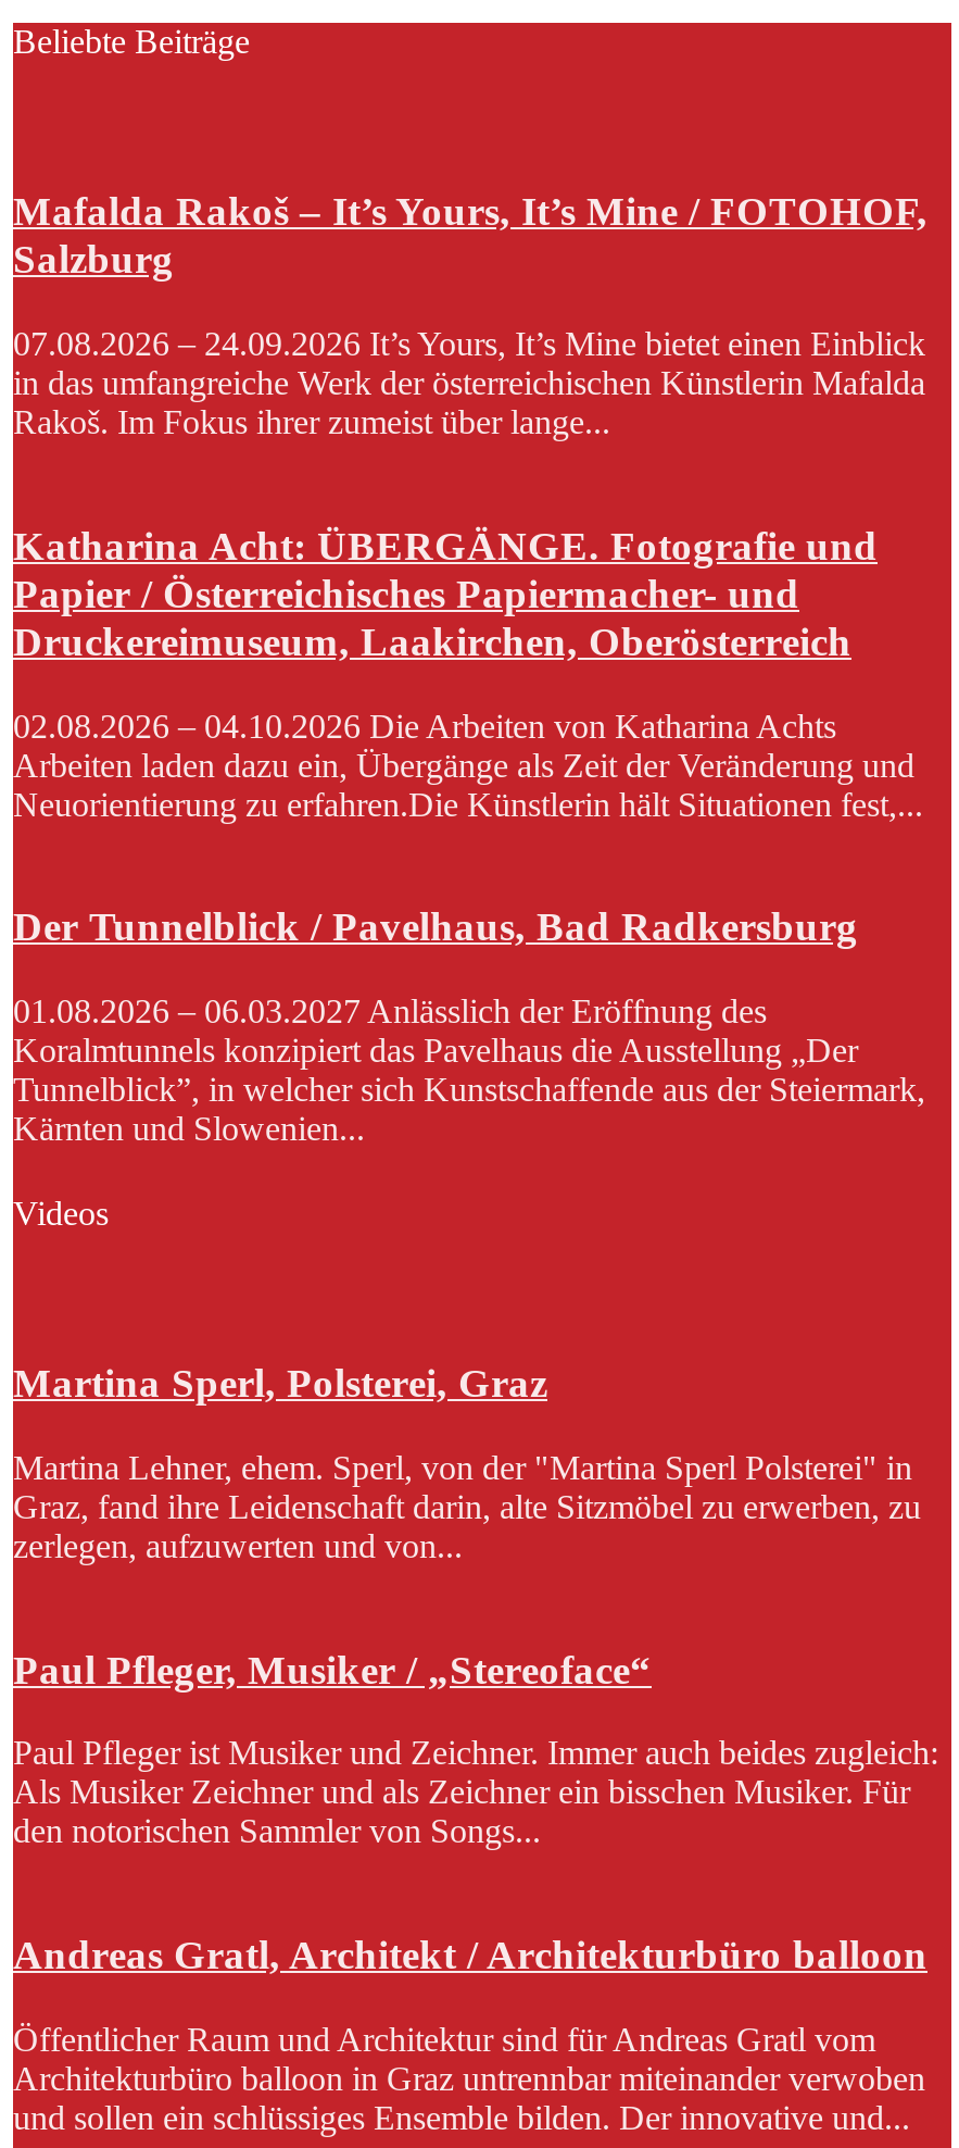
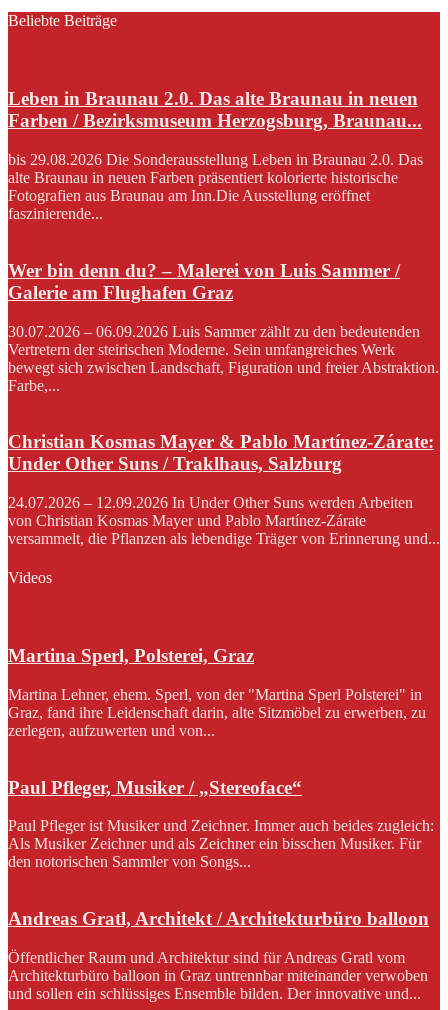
[13,189,928,282] Mafalda Rakoš – It’s Yours, It’s Mine / FOTOHOF, | Salzburg -> [8,88,422,131] Leben in Braunau 2.0. Das alte Braunau in neuen | Farben / Bezirksmuseum Herzogsburg, Braunau...
[13,325,925,440] 07.08.2026 – 24.09.2026 It’s Yours, It’s Mine bietet einen Einblick | in das umfangreiche Werk der österreichischen Künstlerin Mafalda | Rakoš. Im Fokus ihrer zumeist über lange... -> [8,151,423,222] bis 29.08.2026 Die Sonderausstellung Leben in Braunau 2.0. Das | alte Braunau in neuen Farben präsentiert kolorierte historische | Fotografien aus Braunau am Inn.Die Ausstellung eröffnet | faszinierende...
[13,522,878,664] Katharina Acht: ÜBERGÄNGE. Fotografie und | Papier / Österreichisches Papiermacher- und | Druckereimuseum, Laakirchen, Oberösterreich -> [8,260,400,303] Wer bin denn du? – Malerei von Luis Sammer / | Galerie am Flughafen Graz
[13,707,923,822] 02.08.2026 – 04.10.2026 Die Arbeiten von Katharina Achts | Arbeiten laden dazu ein, Übergänge als Zeit der Veränderung und | Neuorientierung zu erfahren.Die Künstlerin hält Situationen fest,... -> [8,323,439,394] 30.07.2026 – 06.09.2026 Luis Sammer zählt zu den bedeutenden | Vertretern der steirischen Moderne. Sein umfangreiches Werk | bewegt sich zwischen Landschaft, Figuration und freier Abstraktion. | Farbe,...
[13,904,858,950] Der Tunnelblick / Pavelhaus, Bad Radkersburg -> [8,431,434,474] Christian Kosmas Mayer & Pablo Martínez-Zárate: | Under Other Suns / Traklhaus, Salzburg
[13,992,925,1147] 01.08.2026 – 06.03.2027 Anlässlich der Eröffnung des | Koralmtunnels konzipiert das Pavelhaus die Ausstellung „Der | Tunnelblick”, in welcher sich Kunstschaffende aus der Steiermark, | Kärnten und Slowenien... -> [8,494,440,547] 24.07.2026 – 12.09.2026 In Under Other Suns werden Arbeiten | von Christian Kosmas Mayer und Pablo Martínez-Zárate | versammelt, die Pflanzen als lebendige Träger von Erinnerung und...

